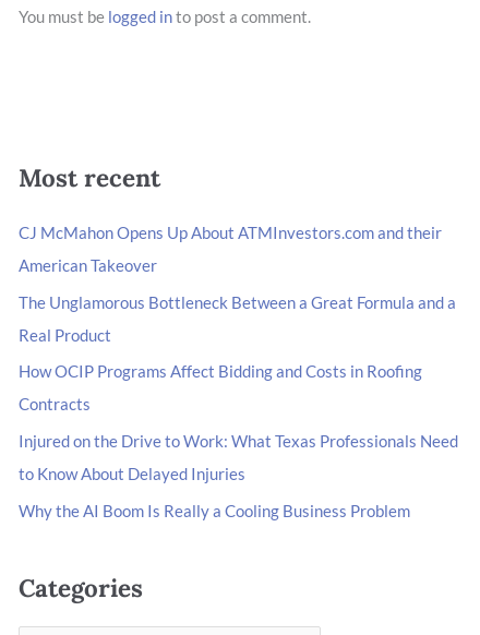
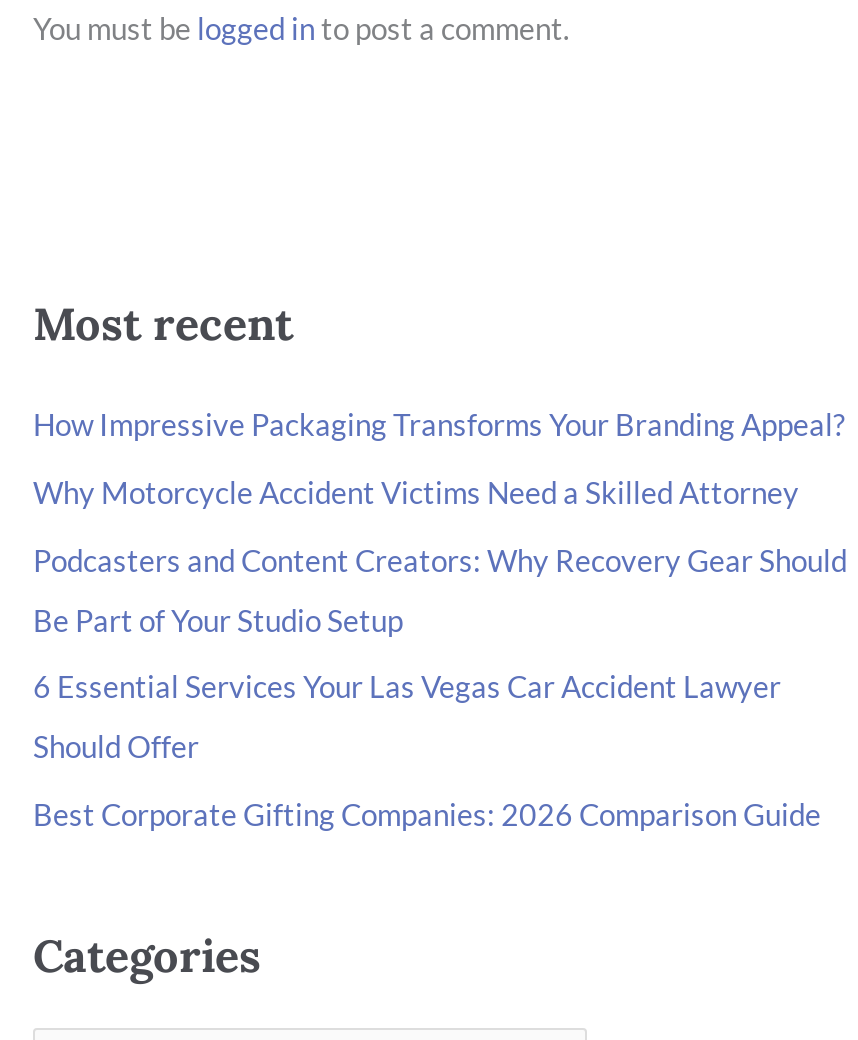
[19,223,458,520] CJ McMahon Opens Up About ATMInvestors.com and their | American Takeover | The Unglamorous Bottleneck Between a Great Formula and a | Real Product | How OCIP Programs Affect Bidding and Costs in Roofing | Contracts | Injured on the Drive to Work: What Texas Professionals Need | to Know About Delayed Injuries | Why the AI Boom Is Really a Cooling Business Problem -> [33,406,847,832] How Impressive Packaging Transforms Your Branding Appeal? | Why Motorcycle Accident Victims Need a Skilled Attorney | Podcasters and Content Creators: Why Recovery Gear Should | Be Part of Your Studio Setup | 6 Essential Services Your Las Vegas Car Accident Lawyer | Should Offer | Best Corporate Gifting Companies: 2026 Comparison Guide

